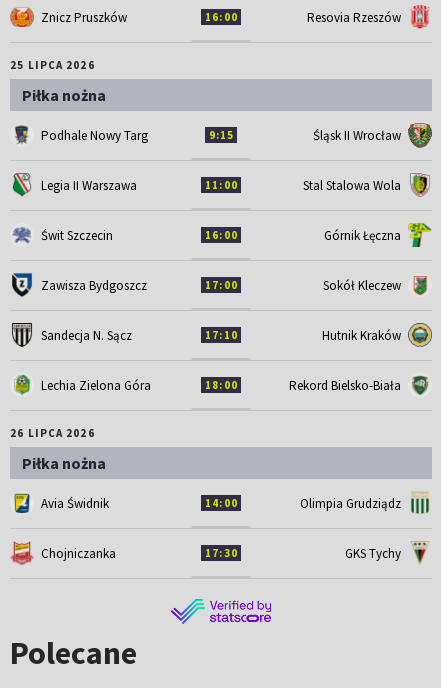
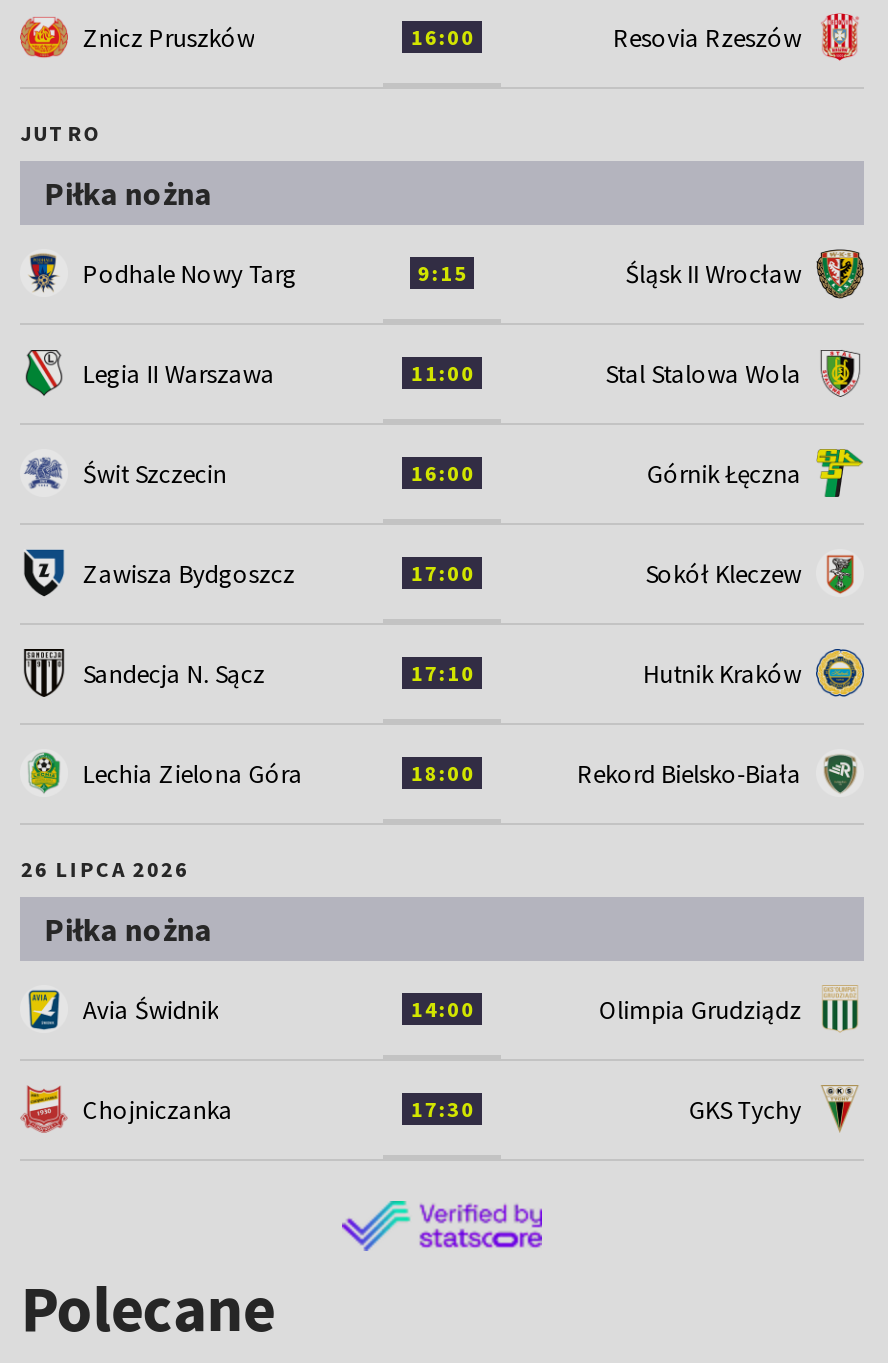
[10,58,95,72] 25 LIPCA 2026 -> [21,119,102,147] JUTRO

